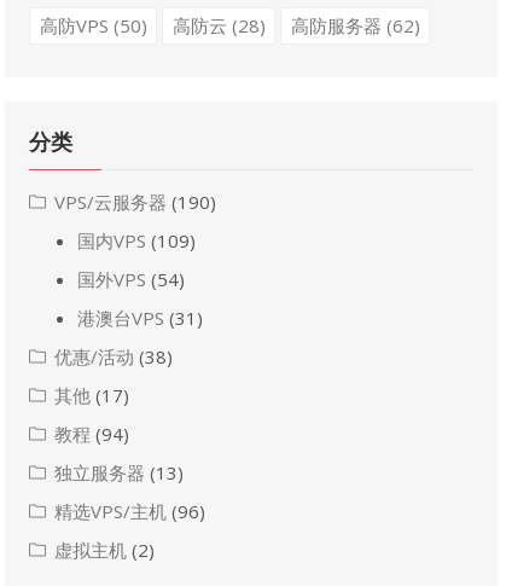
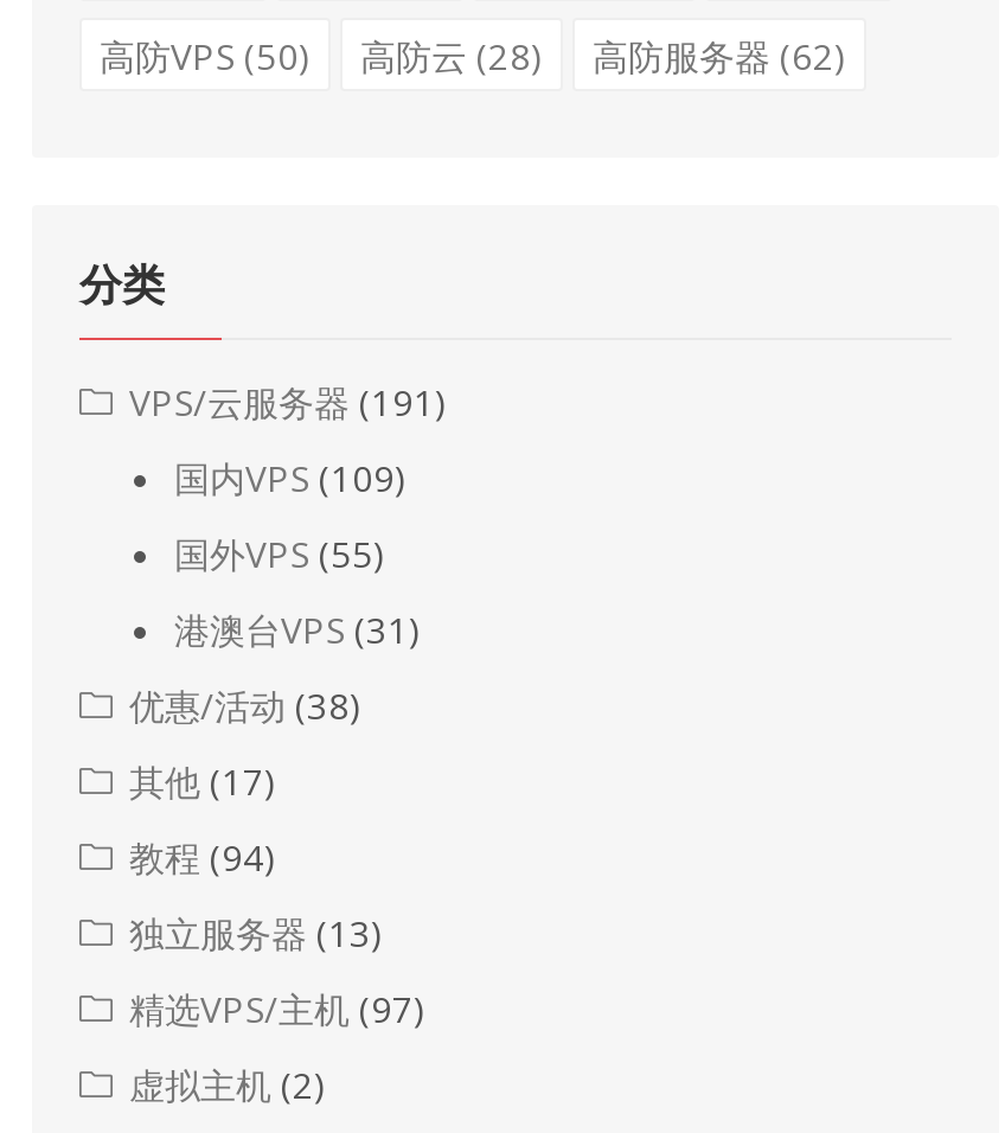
[54,190,216,214] VPS/云服务器(190) -> [129,377,447,424] VPS/云服务器(191)
[77,267,185,291] 国外VPS (54) -> [174,529,385,576] 国外VPS (55)
[54,499,205,523] 精选VPS/主机(96) -> [129,984,425,1031] 精选VPS/主机(97)

